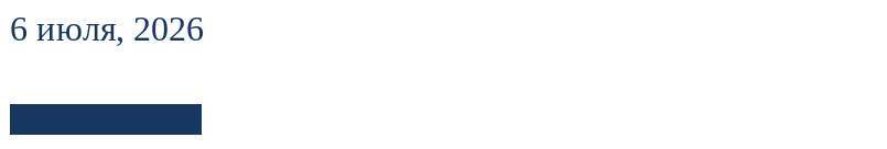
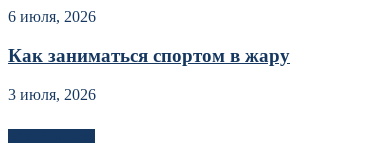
none -> [8,45,290,103] Как заниматься спортом в жару | 3 июля, 2026

